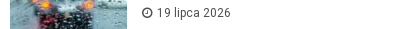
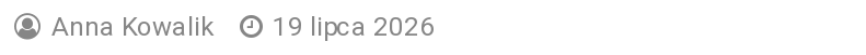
none -> [51,12,213,42] Anna Kowalik

